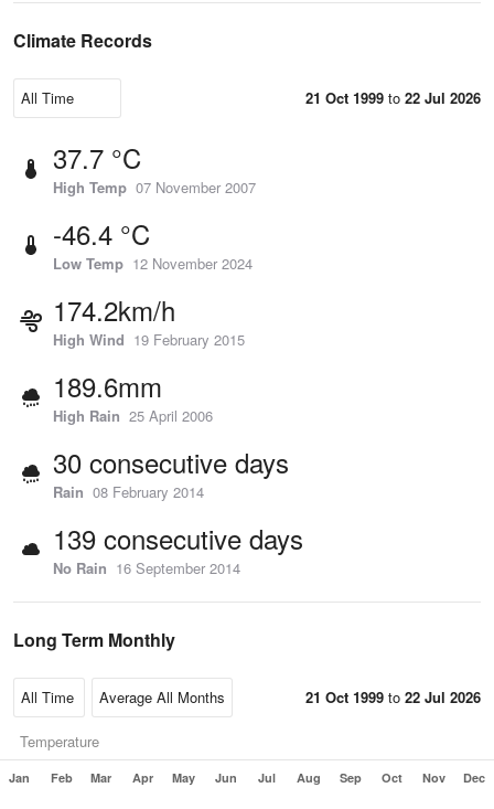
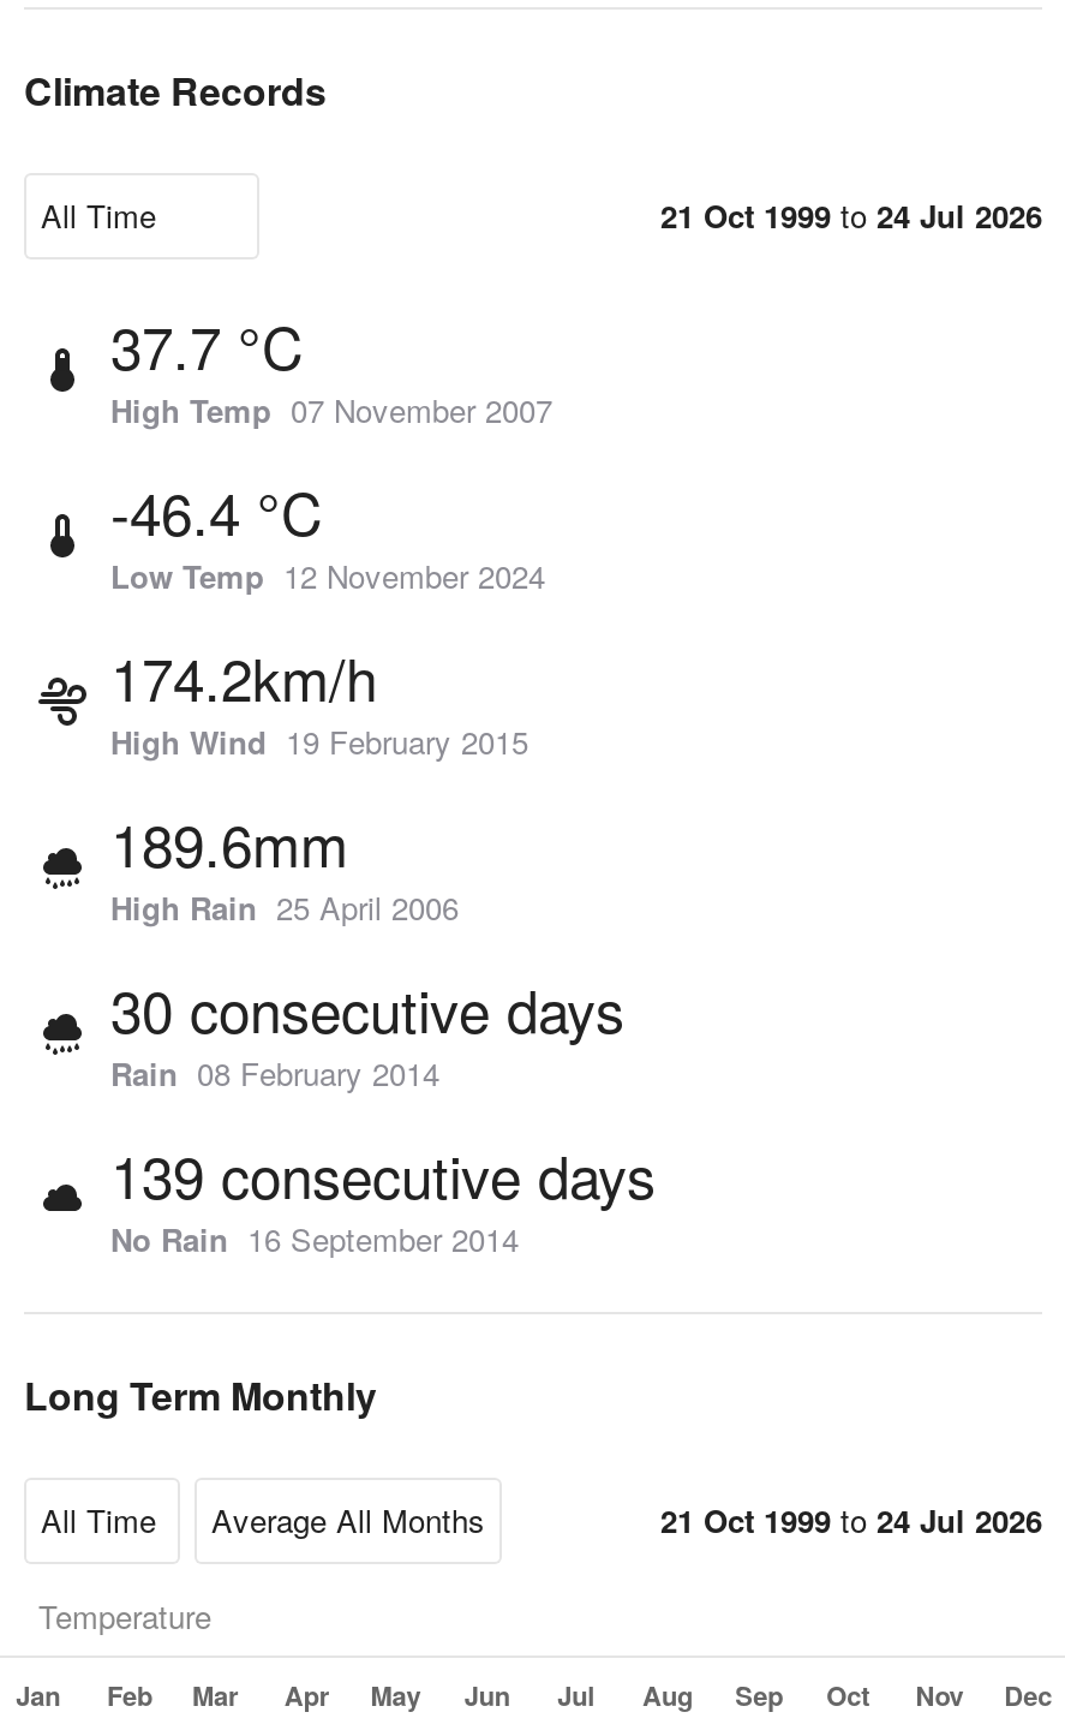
[305,87,481,108] 21 Oct 1999 to 22 Jul 2026 -> [660,192,1042,238] 21 Oct 1999 to 24 Jul 2026
[305,686,481,707] 21 Oct 1999 to 22 Jul 2026 -> [660,1497,1042,1543] 21 Oct 1999 to 24 Jul 2026

